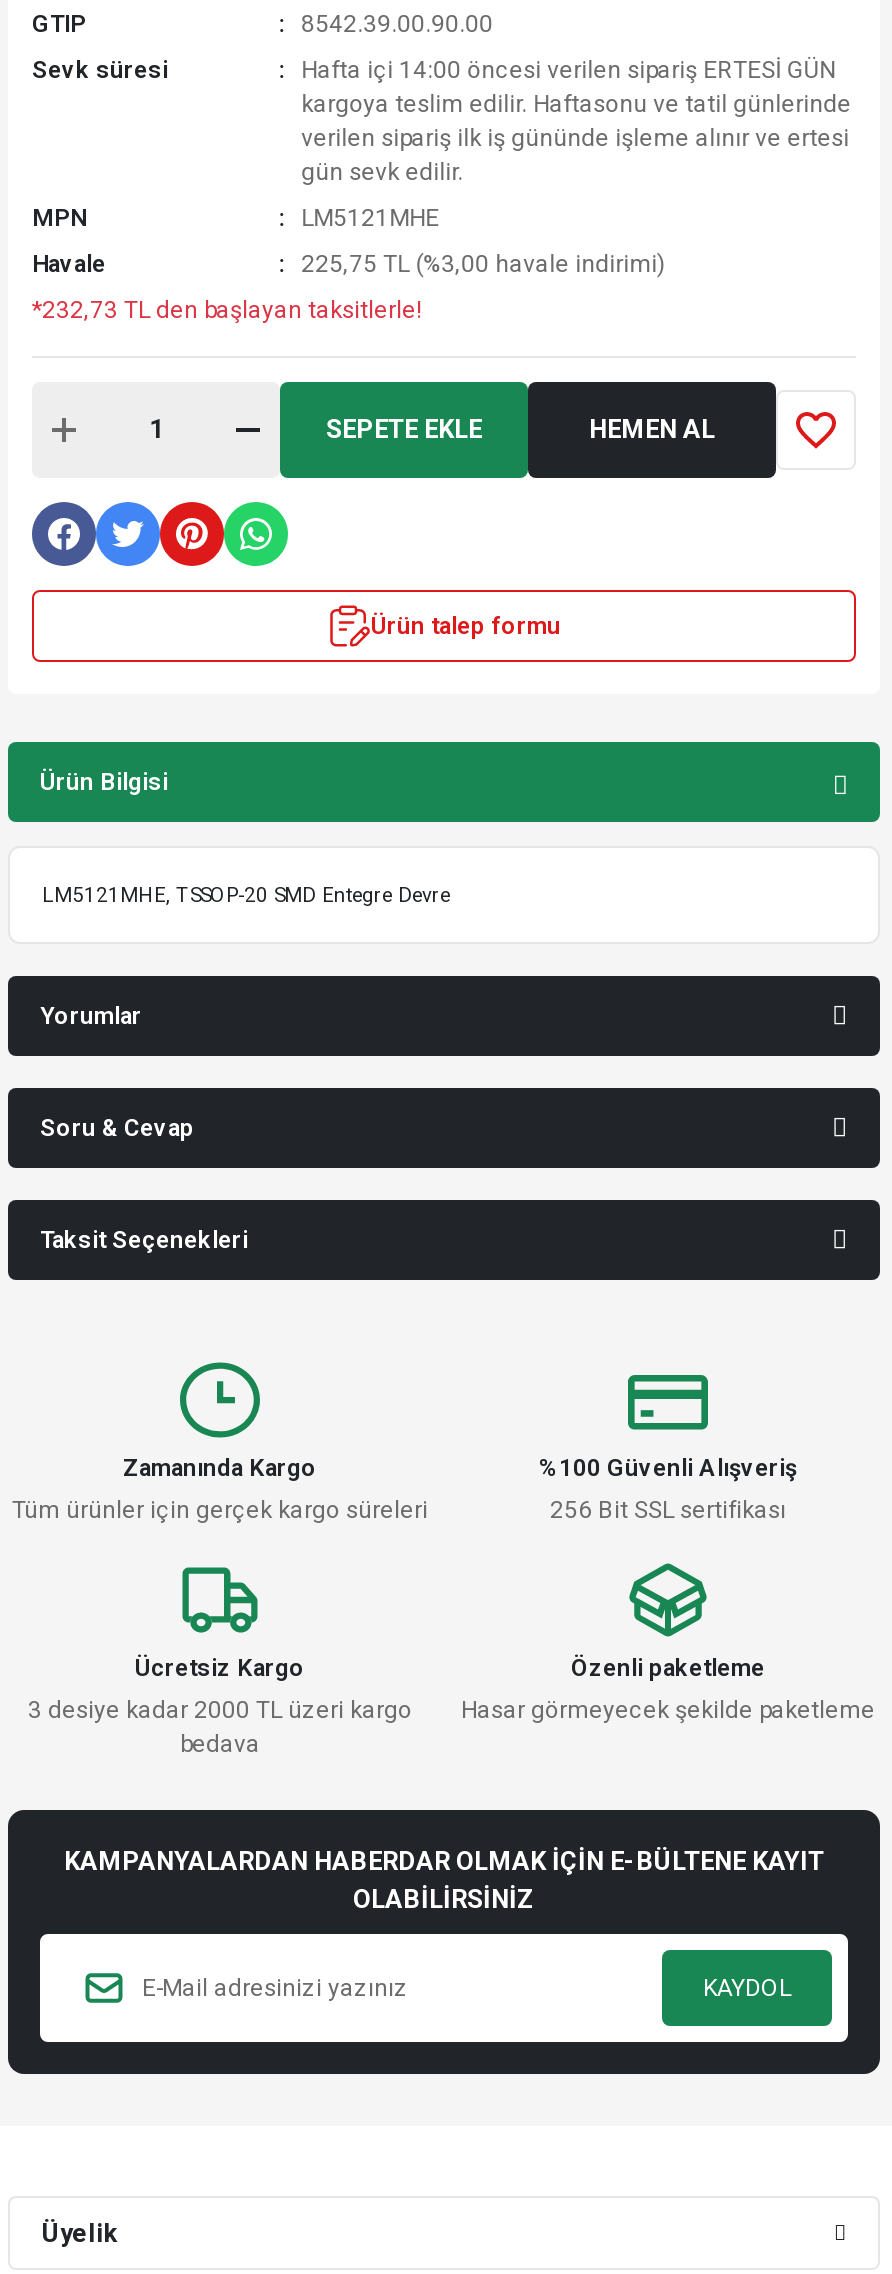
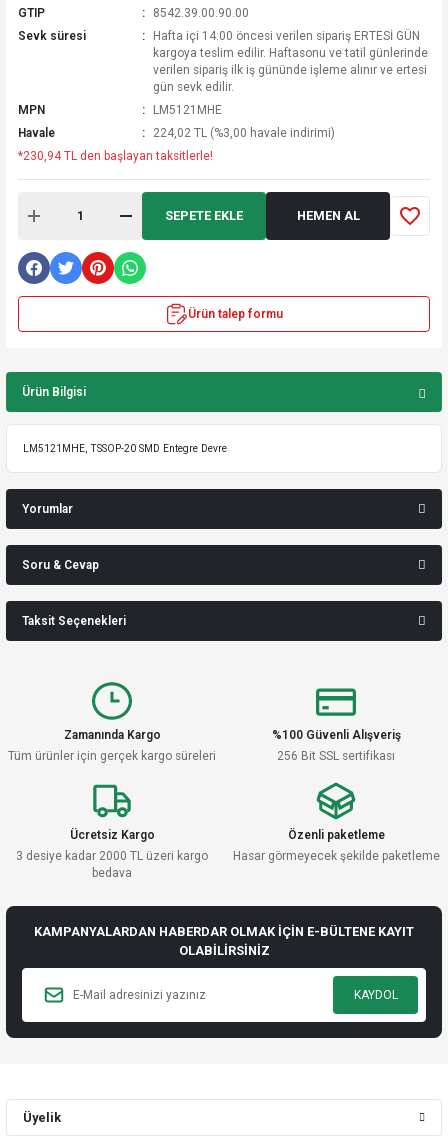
[301,250,665,278] 225,75 TL (%3,00 havale indirimi) -> [153,126,335,140] 224,02 TL (%3,00 havale indirimi)
[32,296,422,324] *232,73 TL den başlayan taksitlerle! -> [18,149,213,163] *230,94 TL den başlayan taksitlerle!

